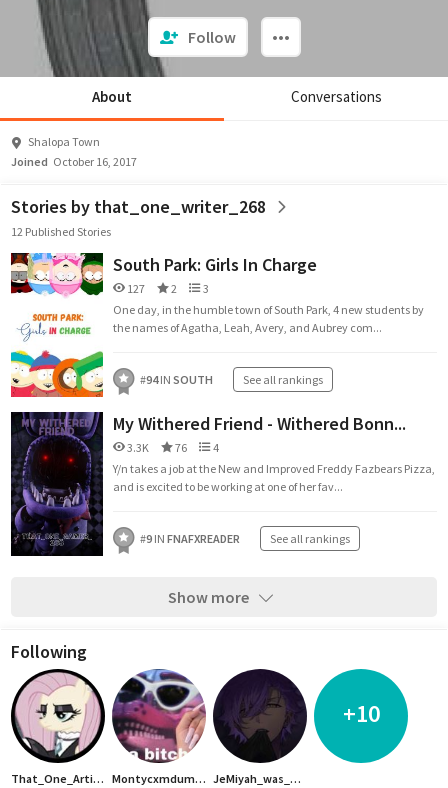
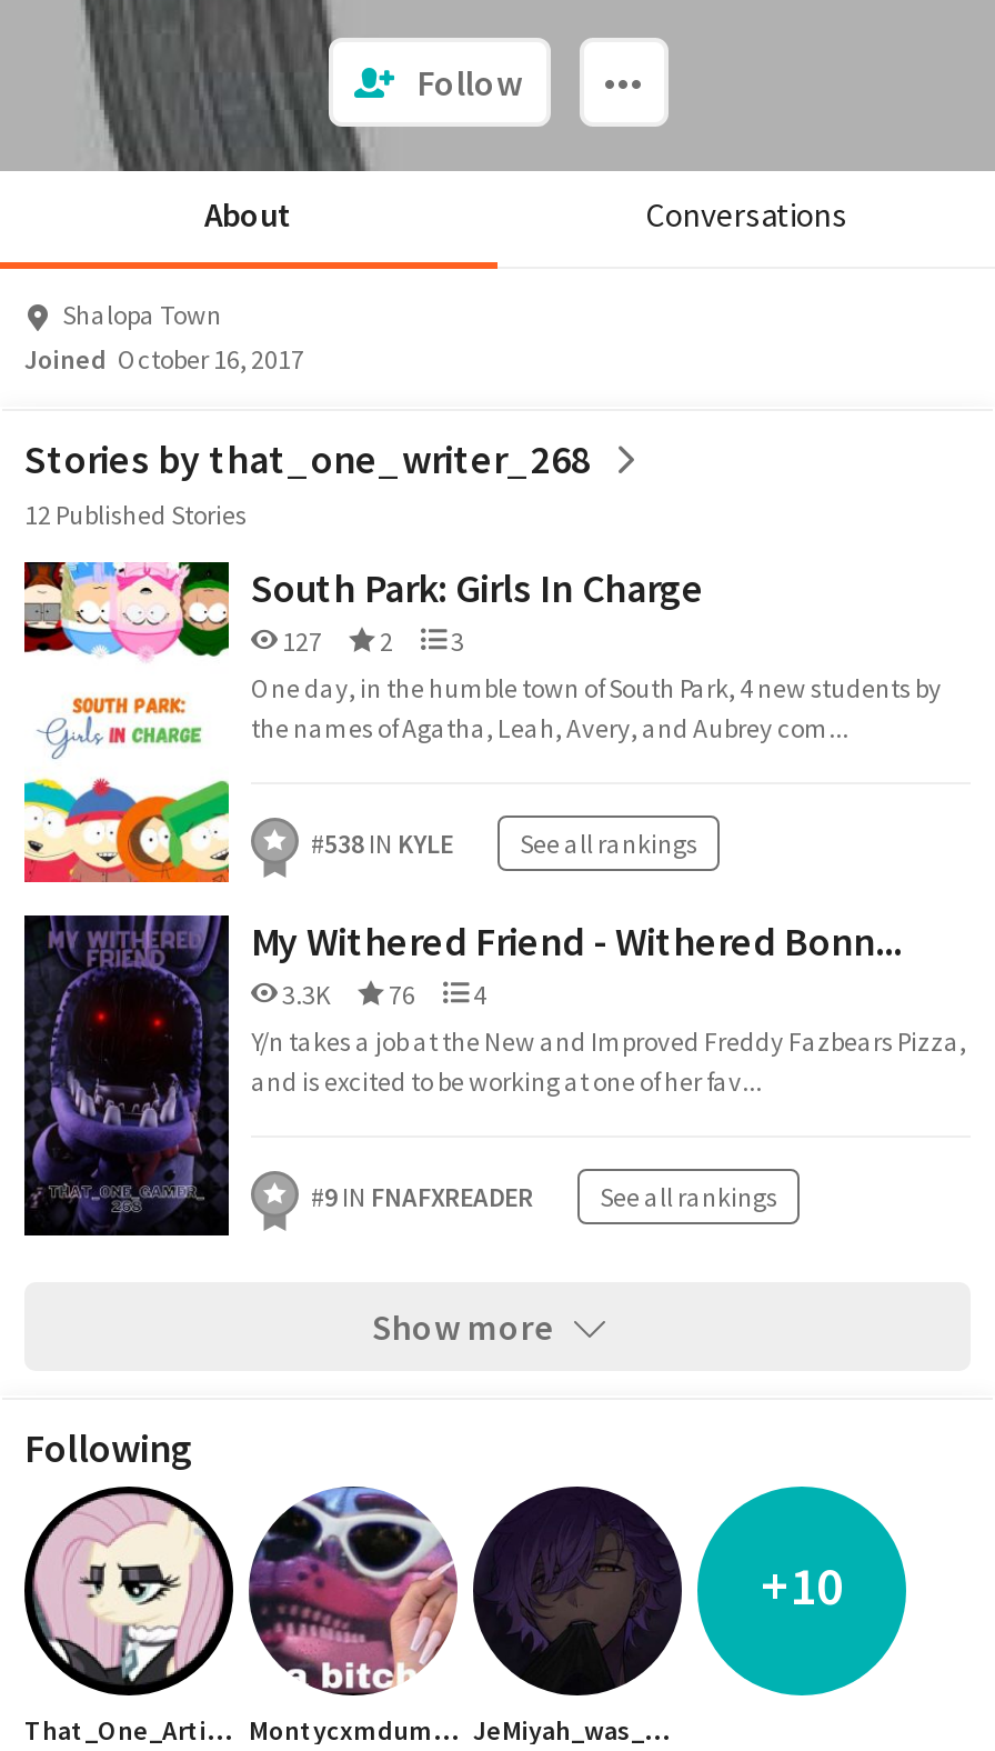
[140,372,323,387] #94 IN SOUTH See all rankings -> [311,827,697,860] #538 IN KYLE See all rankings

